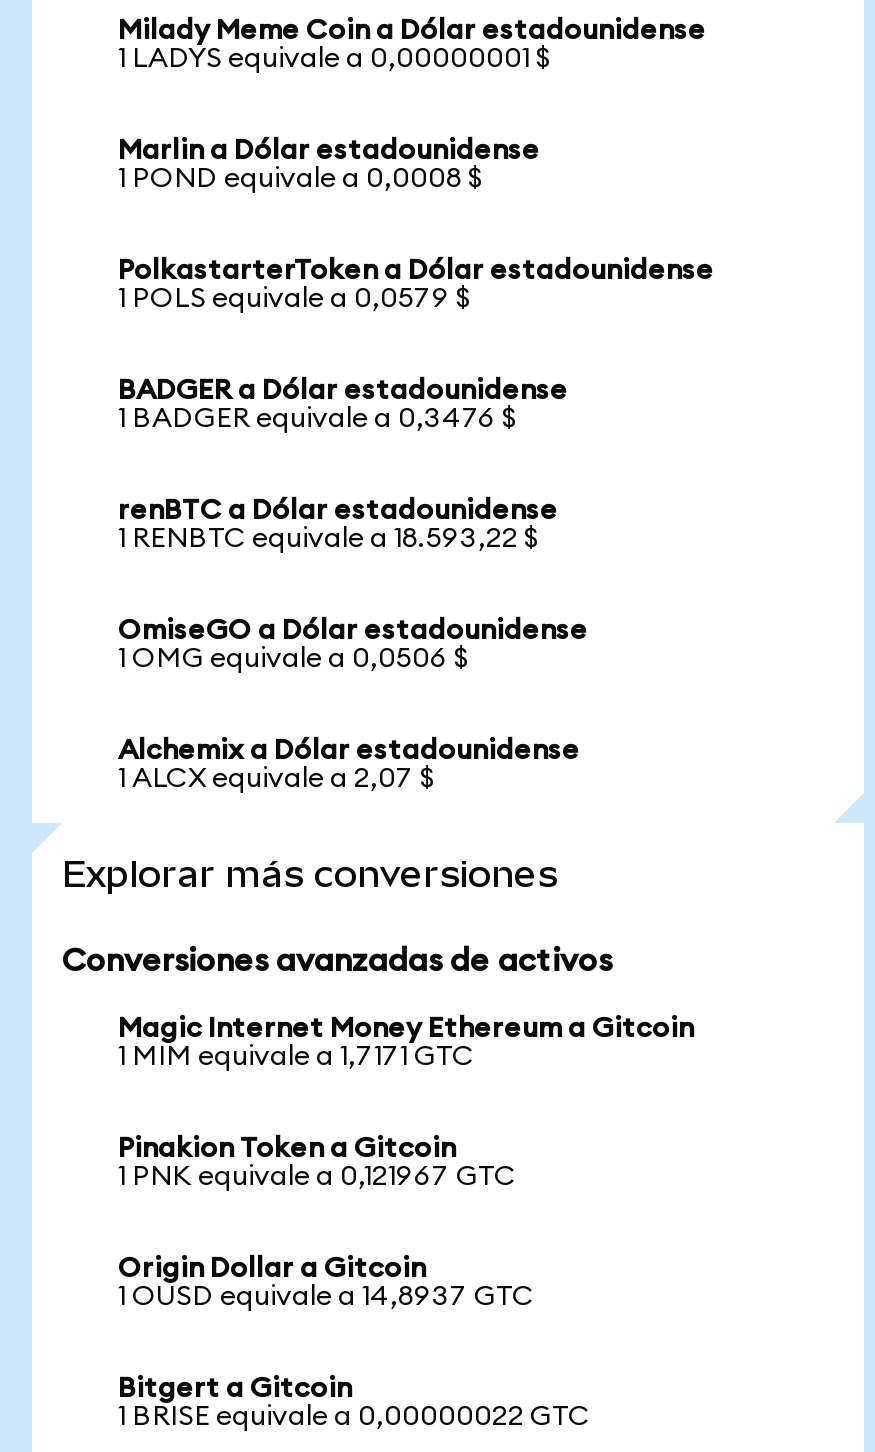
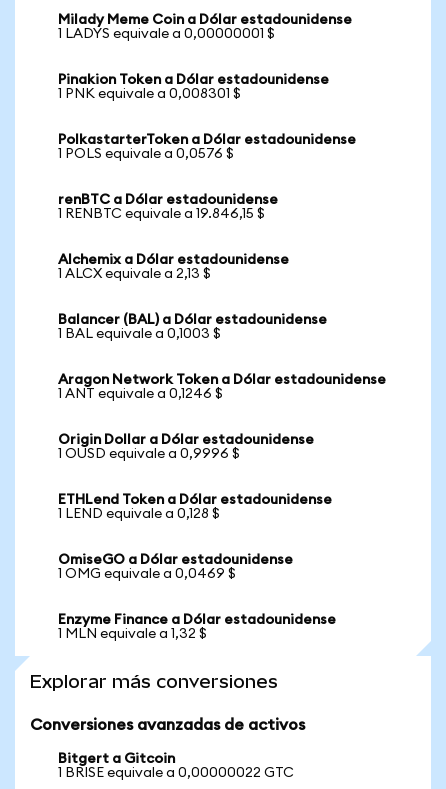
[118,137,540,193] Marlin a Dólar estadounidense | 1 POND equivale a 0,0008 $ -> [58,73,329,101] Pinakion Token a Dólar estadounidense | 1 PNK equivale a 0,008301 $
[118,285,568,433] 1 POLS equivale a 0,0579 $ | BADGER a Dólar estadounidense | 1 BADGER equivale a 0,3476 $ -> [58,147,234,161] 1 POLS equivale a 0,0576 $
moved [118,497,558,525] -> [58,193,278,207]: renBTC a Dólar estadounidense
[118,525,540,673] 1 RENBTC equivale a 18.593,22 $ | 1 OMG equivale a 0,0506 $ -> [58,207,265,221] 1 RENBTC equivale a 19.846,15 $
moved [118,617,588,645] -> [58,553,293,567]: OmiseGO a Dólar estadounidense
moved [118,737,580,765] -> [58,253,289,267]: Alchemix a Dólar estadounidense
[118,765,436,793] 1 ALCX equivale a 2,07 $ -> [58,267,386,641] 1 ALCX equivale a 2,13 $ | Balancer (BAL) a Dólar estadounidense | 1 BAL equivale a 0,1003 $ | Aragon Network Token a Dólar estadounidense | 1 ANT equivale a 0,1246 $ | Origin Dollar a Dólar estadounidense | 1 OUSD equivale a 0,9996 $ | ETHLend Token a Dólar estadounidense | 1 LEND equivale a 0,128 $ | 1 OMG equivale a 0,0469 $ | Enzyme Finance a Dólar estadounidense | 1 MLN equivale a 1,32 $
moved [62,853,612,977] -> [30,671,305,733]: Explorar más conversiones | Conversiones avanzadas de activos
[118,1015,694,1311] Magic Internet Money Ethereum a Gitcoin | 1 MIM equivale a 1,7171 GTC | Pinakion Token a Gitcoin | 1 PNK equivale a 0,121967 GTC | Origin Dollar a Gitcoin | 1 OUSD equivale a 14,8937 GTC -> none

